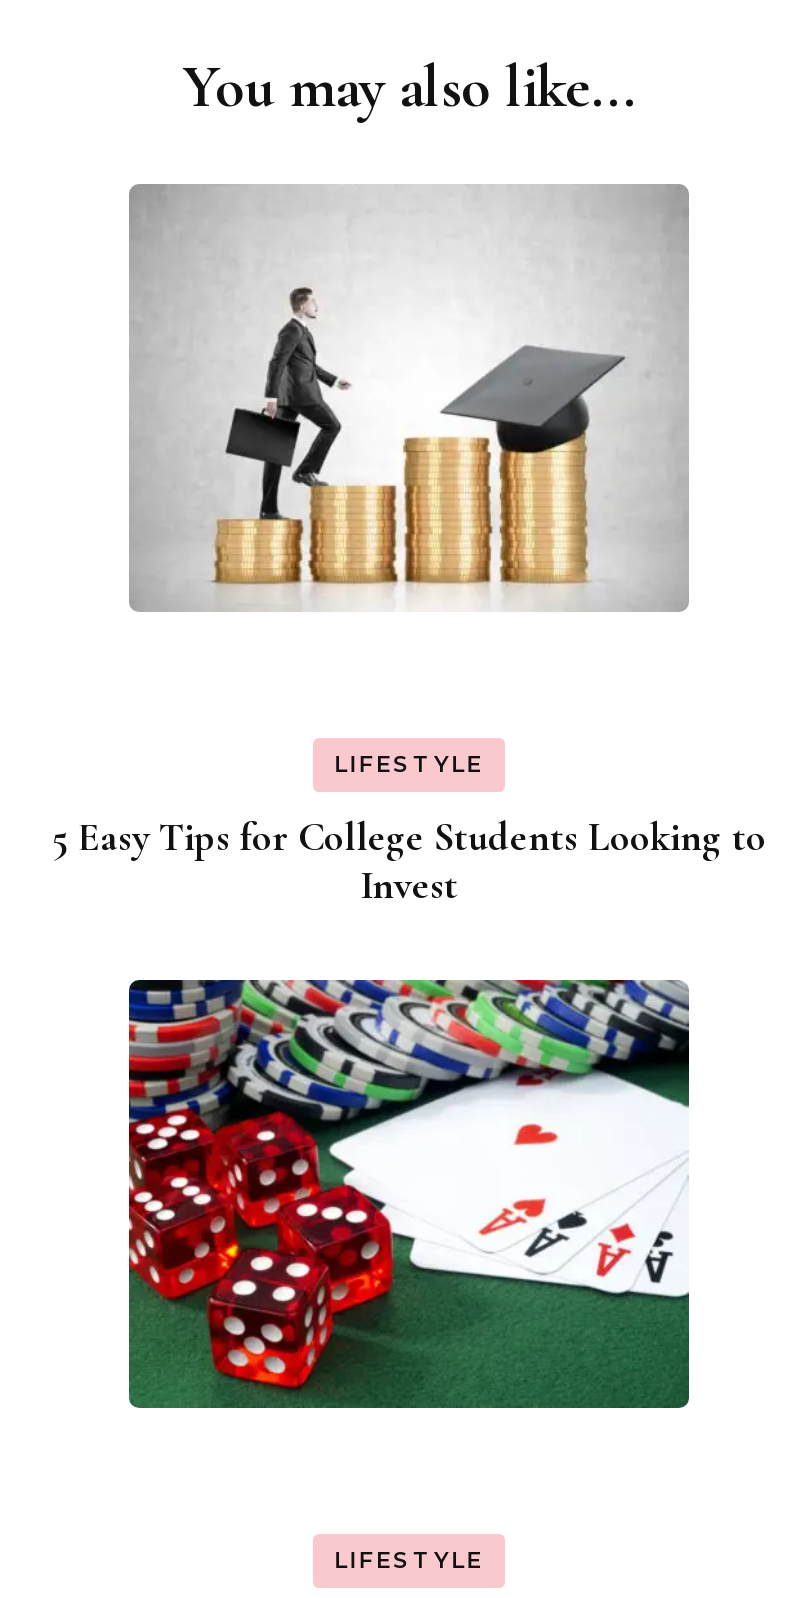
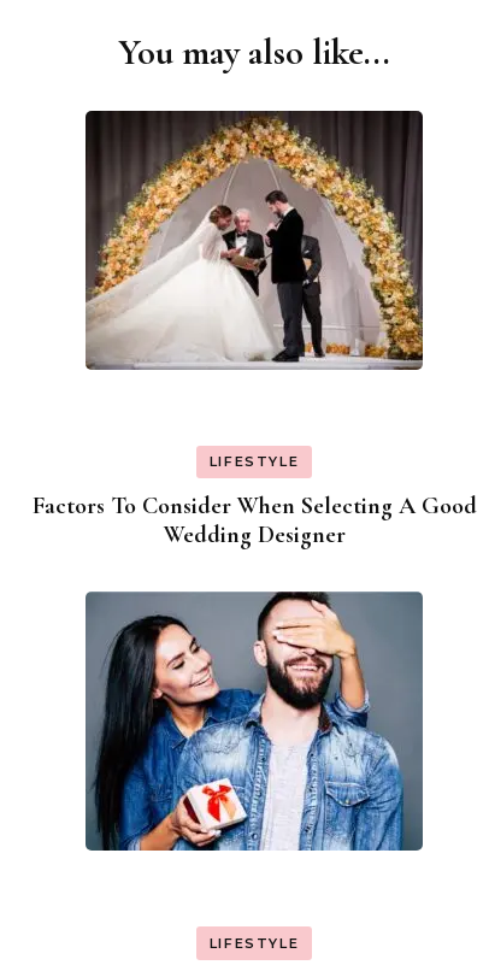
[131,184,687,610] [image] -> [86,110,423,370] [image]
[52,814,766,910] 5 Easy Tips for College Students Looking to | Invest -> [32,492,476,550] Factors To Consider When Selecting A Good | Wedding Designer
[127,980,691,1410] [image] -> [84,592,424,852] [image]

